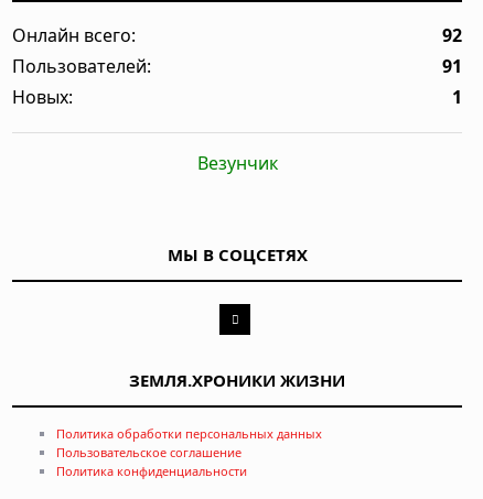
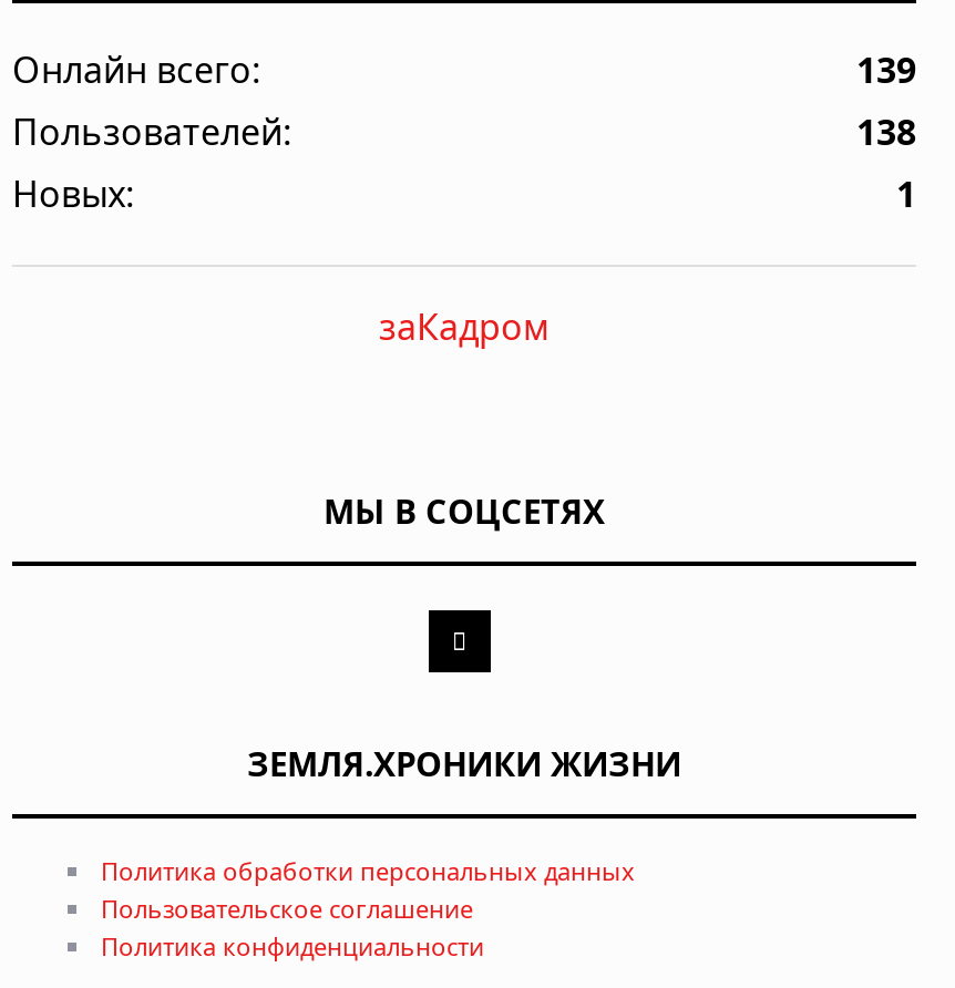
[442,23,462,48] 92 -> [856,46,916,95] 139
[442,54,462,79] 91 -> [856,108,916,157] 138
[197,151,277,175] Везунчик -> [379,303,550,352] заКадром

